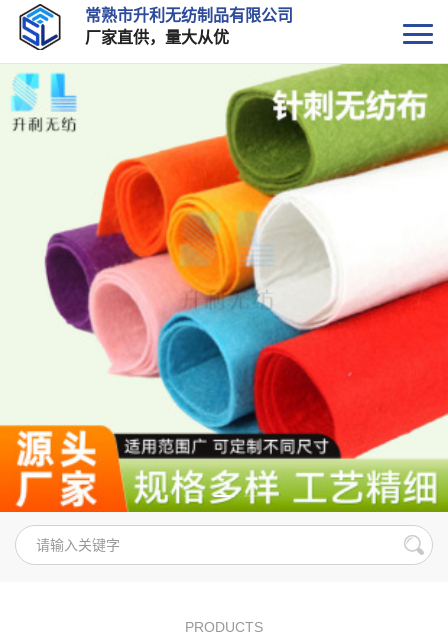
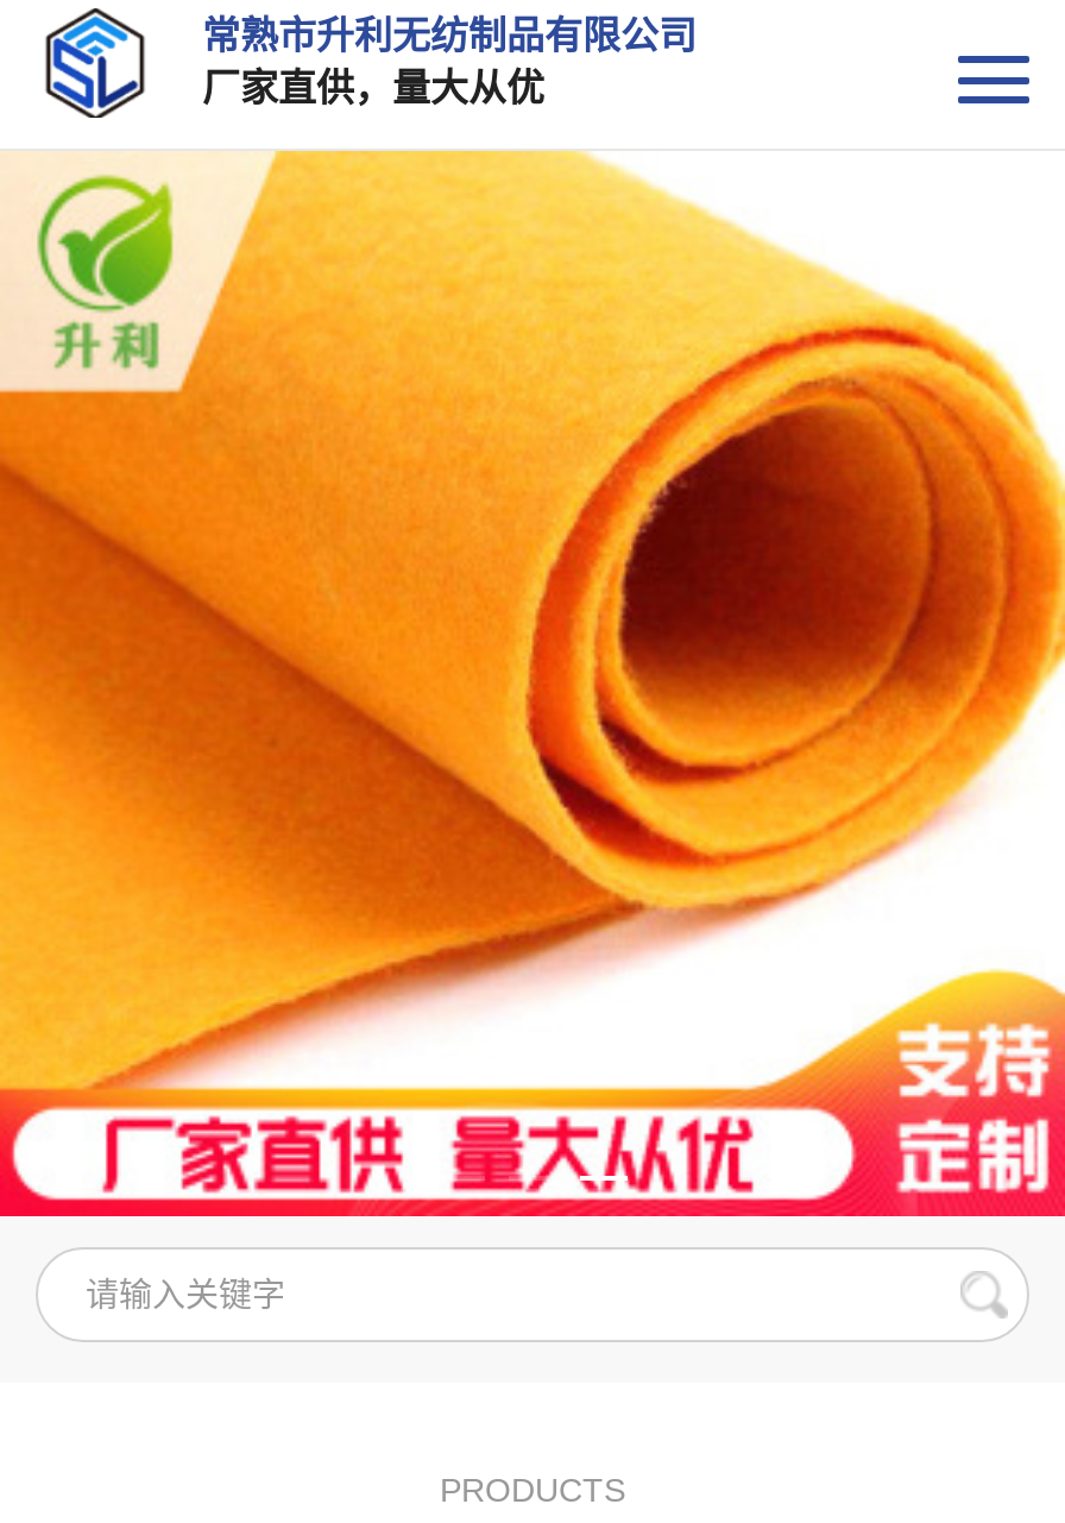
[3,63,445,513] [image] -> [7,149,1058,1219] [image]

